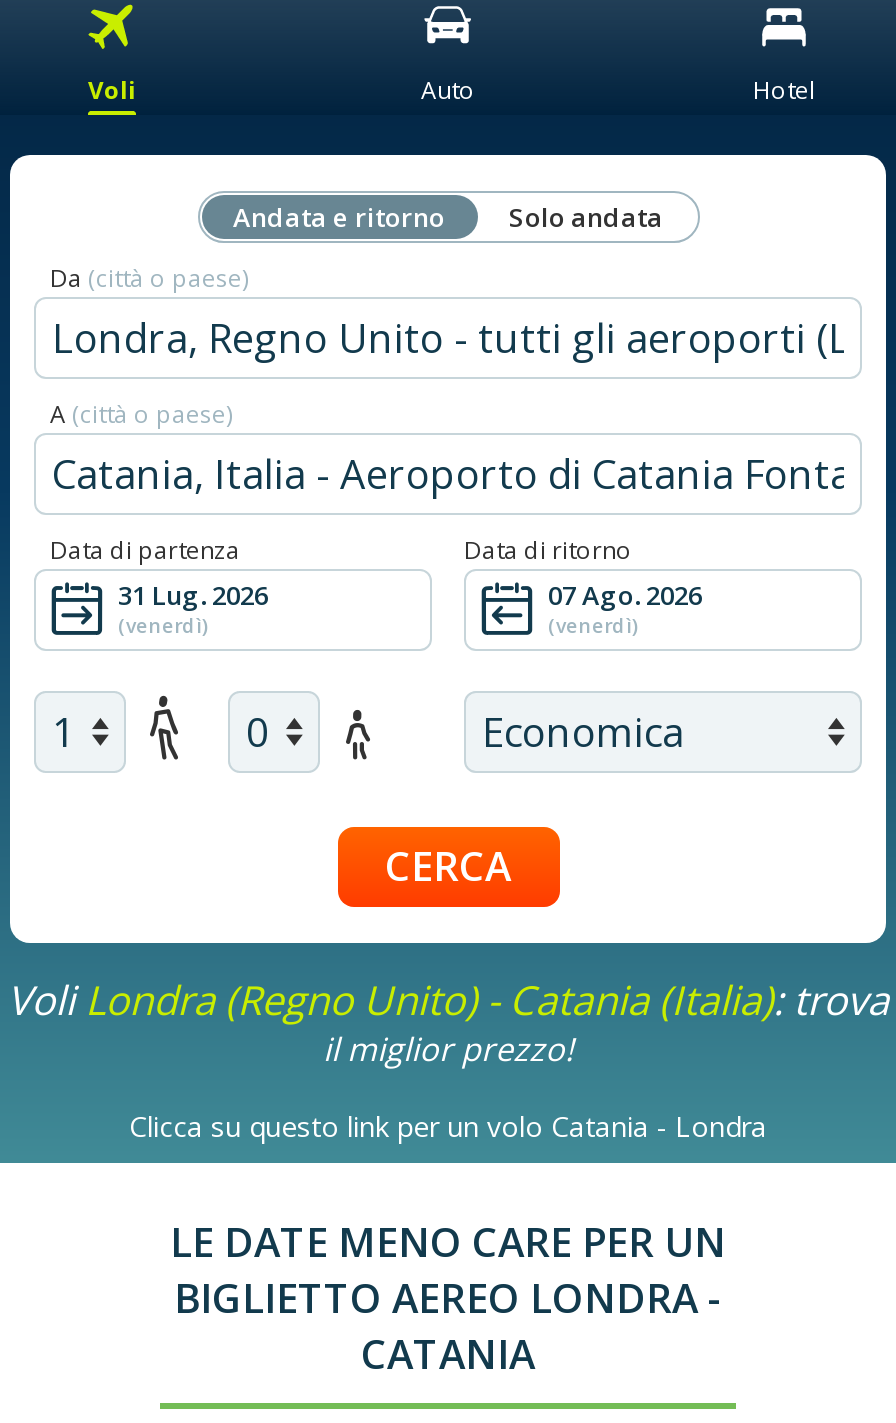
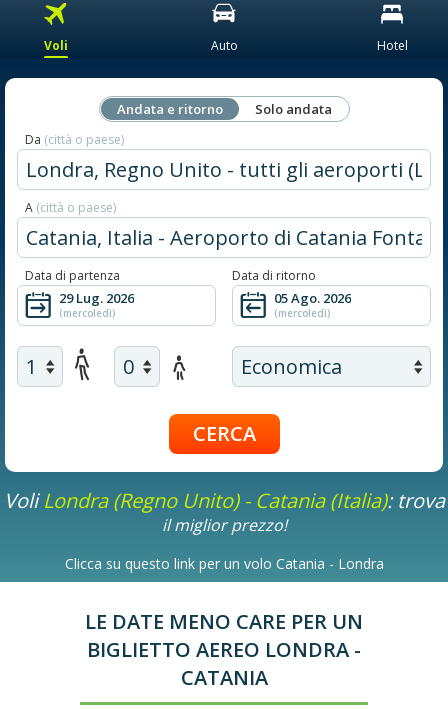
[118,577,268,639] 31 Lug. 2026 | (venerdì) -> [59,289,134,320] 29 Lug. 2026 | (mercoledì)
[548,577,702,639] 07 Ago. 2026 | (venerdì) -> [274,289,351,320] 05 Ago. 2026 | (mercoledì)

